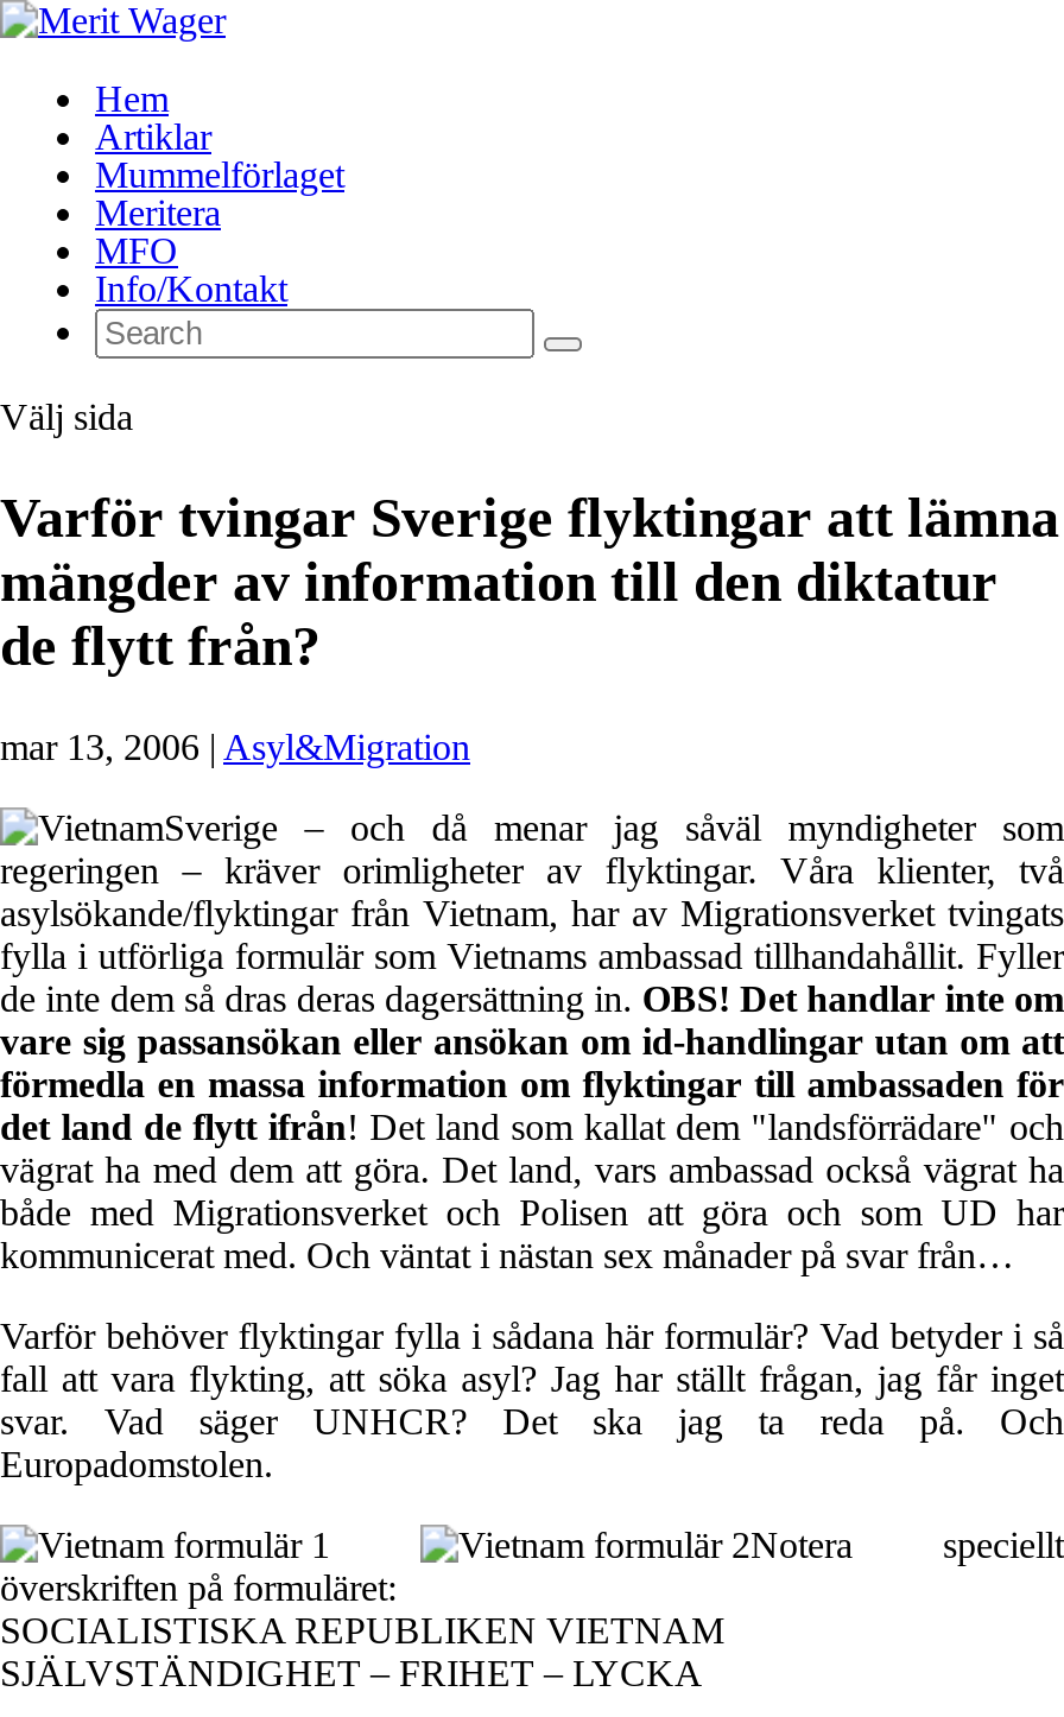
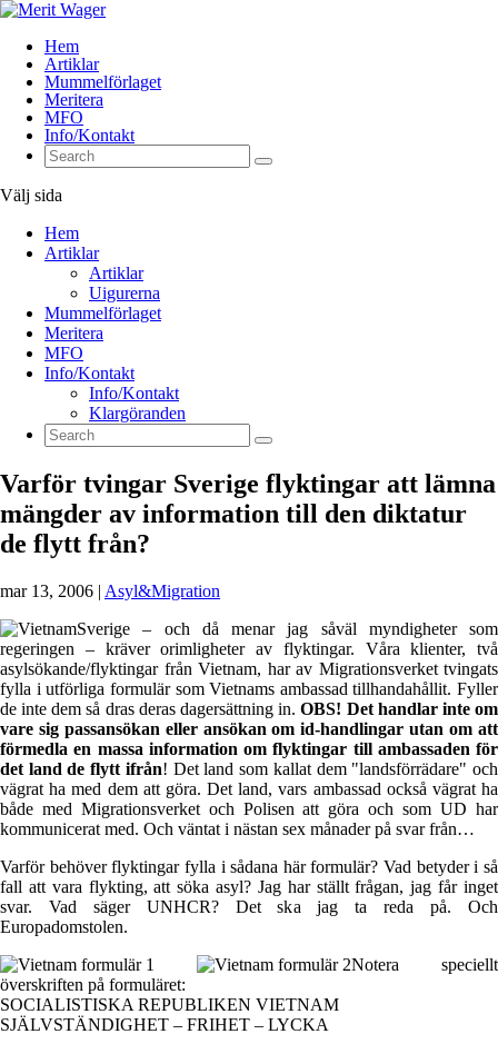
none -> [44,223,186,422] Hem | Artiklar | Artiklar | Uigurerna | Mummelförlaget | Meritera | MFO | Info/Kontakt | Info/Kontakt | Klargöranden

